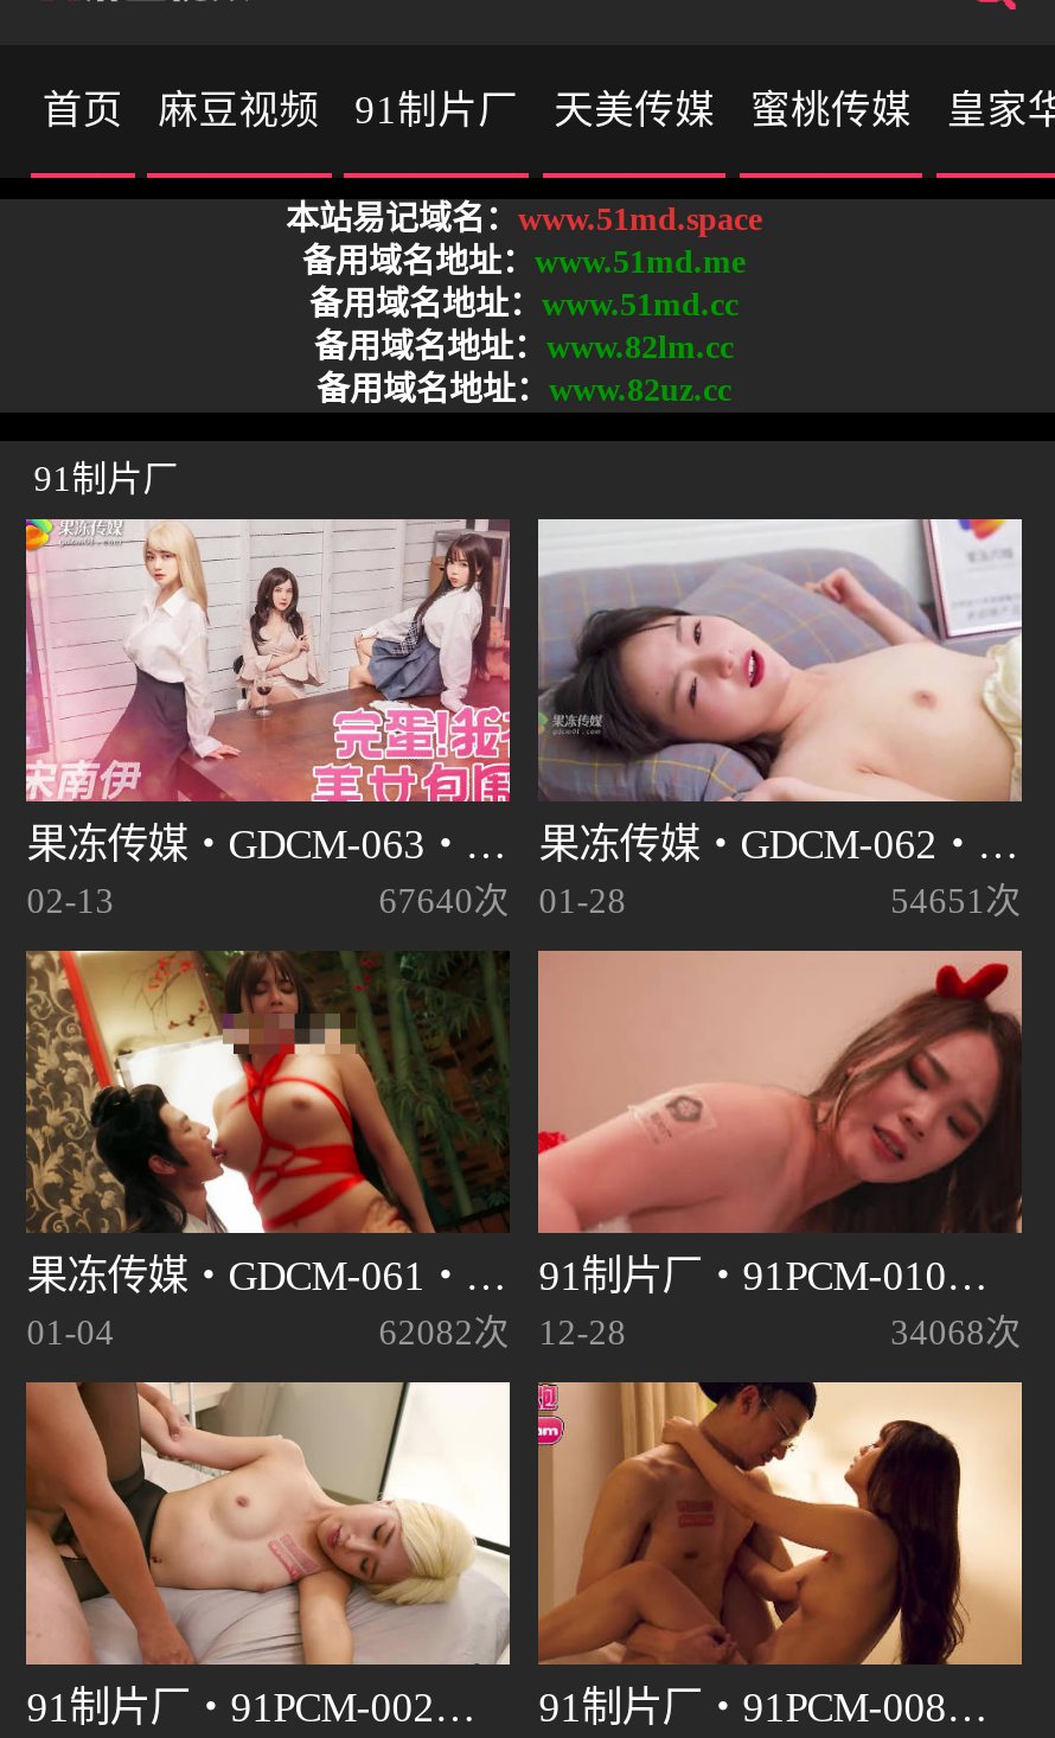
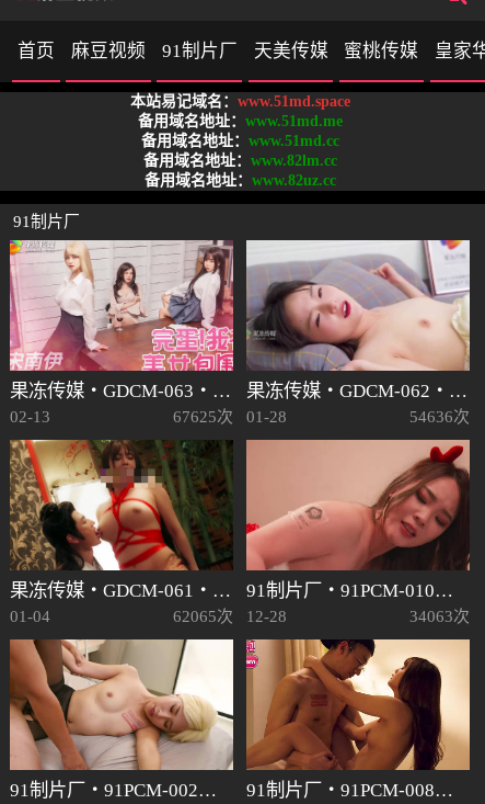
[379,882,626,920] 67640次 01-28 -> [173,408,287,425] 67625次 01-28
[890,882,1021,920] 54651次 -> [409,408,469,425] 54636次
[379,1313,626,1351] 62082次 12-28 -> [173,607,287,625] 62065次 12-28
[890,1313,1021,1351] 34068次 -> [409,607,469,625] 34063次

